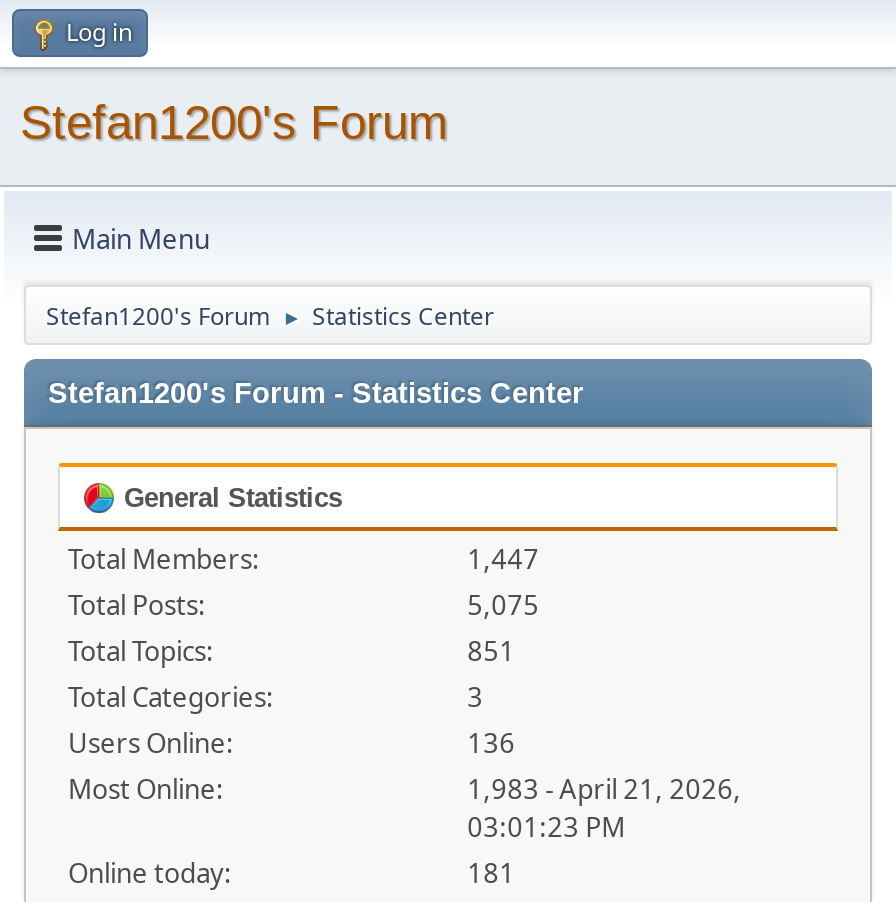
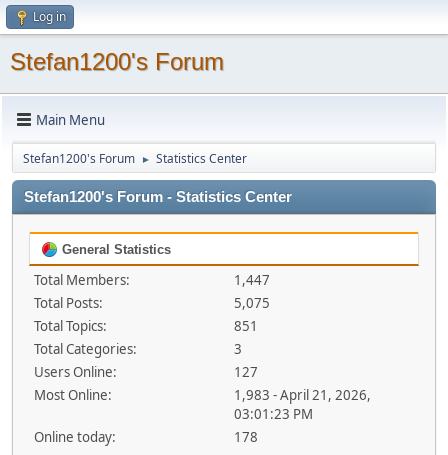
[467,725,515,761] 136 -> [234,363,258,381] 127
[467,855,515,891] 181 -> [234,428,258,446] 178

